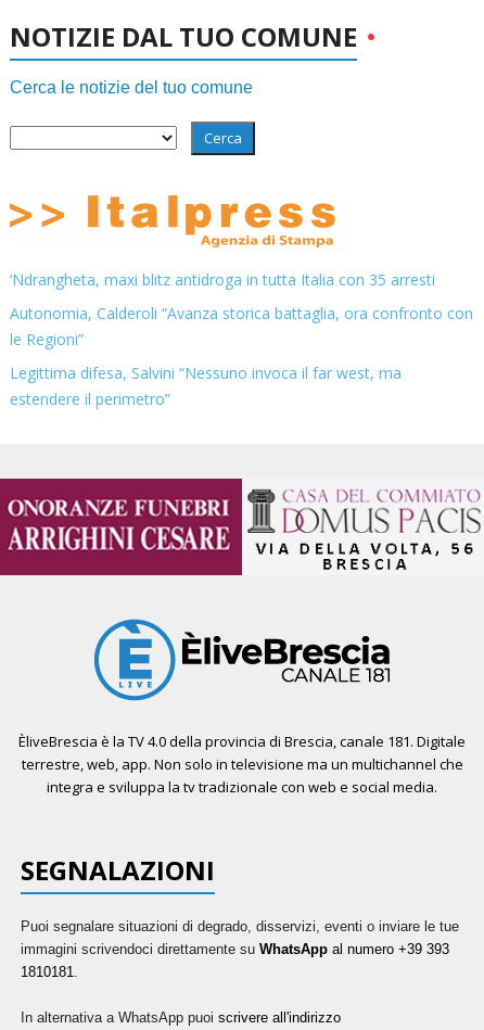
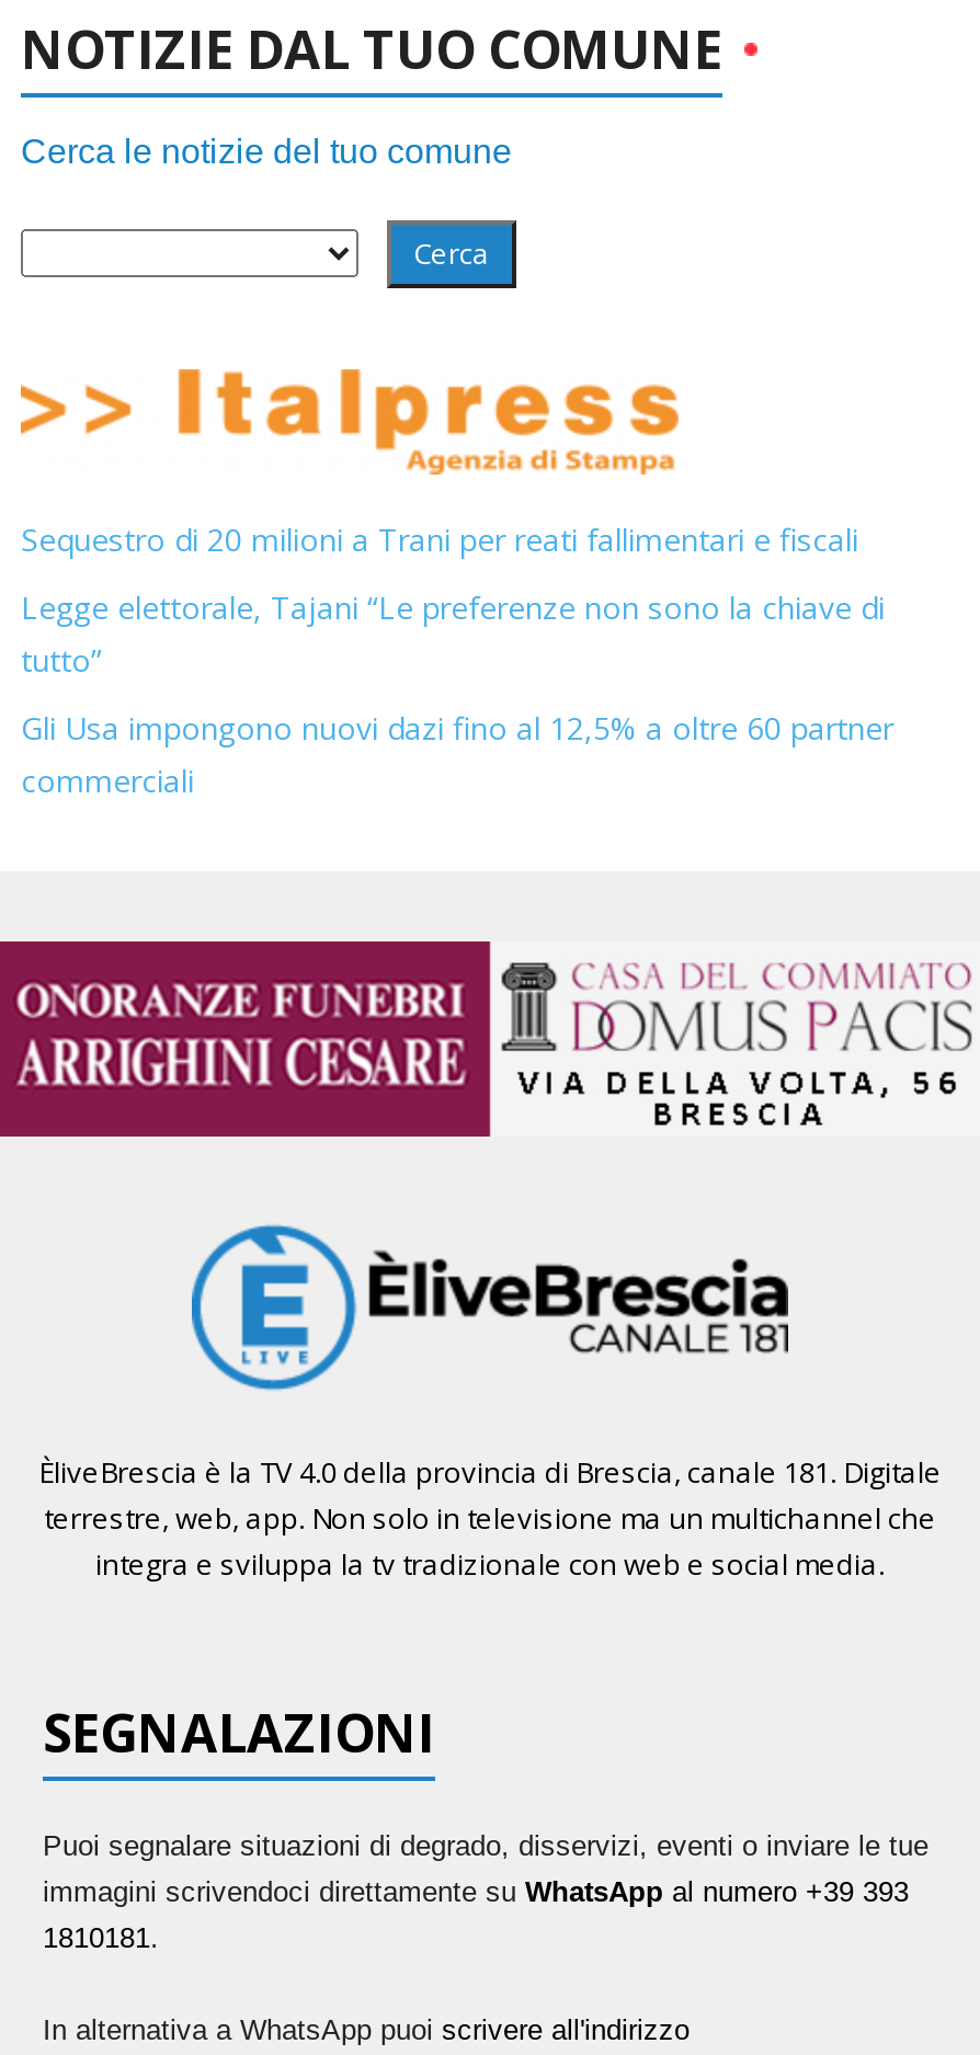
[10,269,435,290] ‘Ndrangheta, maxi blitz antidroga in tutta Italia con 35 arresti -> [21,518,858,560] Sequestro di 20 milioni a Trani per reati fallimentari e fiscali
[10,303,473,349] Autonomia, Calderoli “Avanza storica battaglia, ora confronto con | le Regioni” -> [21,586,885,680] Legge elettorale, Tajani “Le preferenze non sono la chiave di | tutto”
[10,362,402,409] Legittima difesa, Salvini “Nessuno invoca il far west, ma | estendere il perimetro” -> [21,706,893,801] Gli Usa impongono nuovi dazi fino al 12,5% a oltre 60 partner | commerciali

